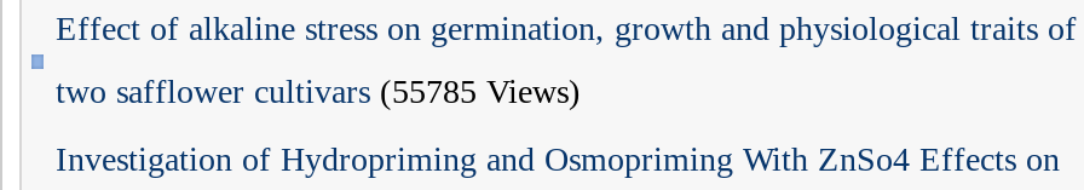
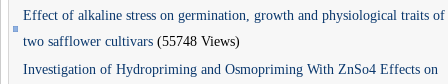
[56,74,581,111] two safflower cultivars (55785 Views) -> [23,34,240,49] two safflower cultivars (55748 Views)

